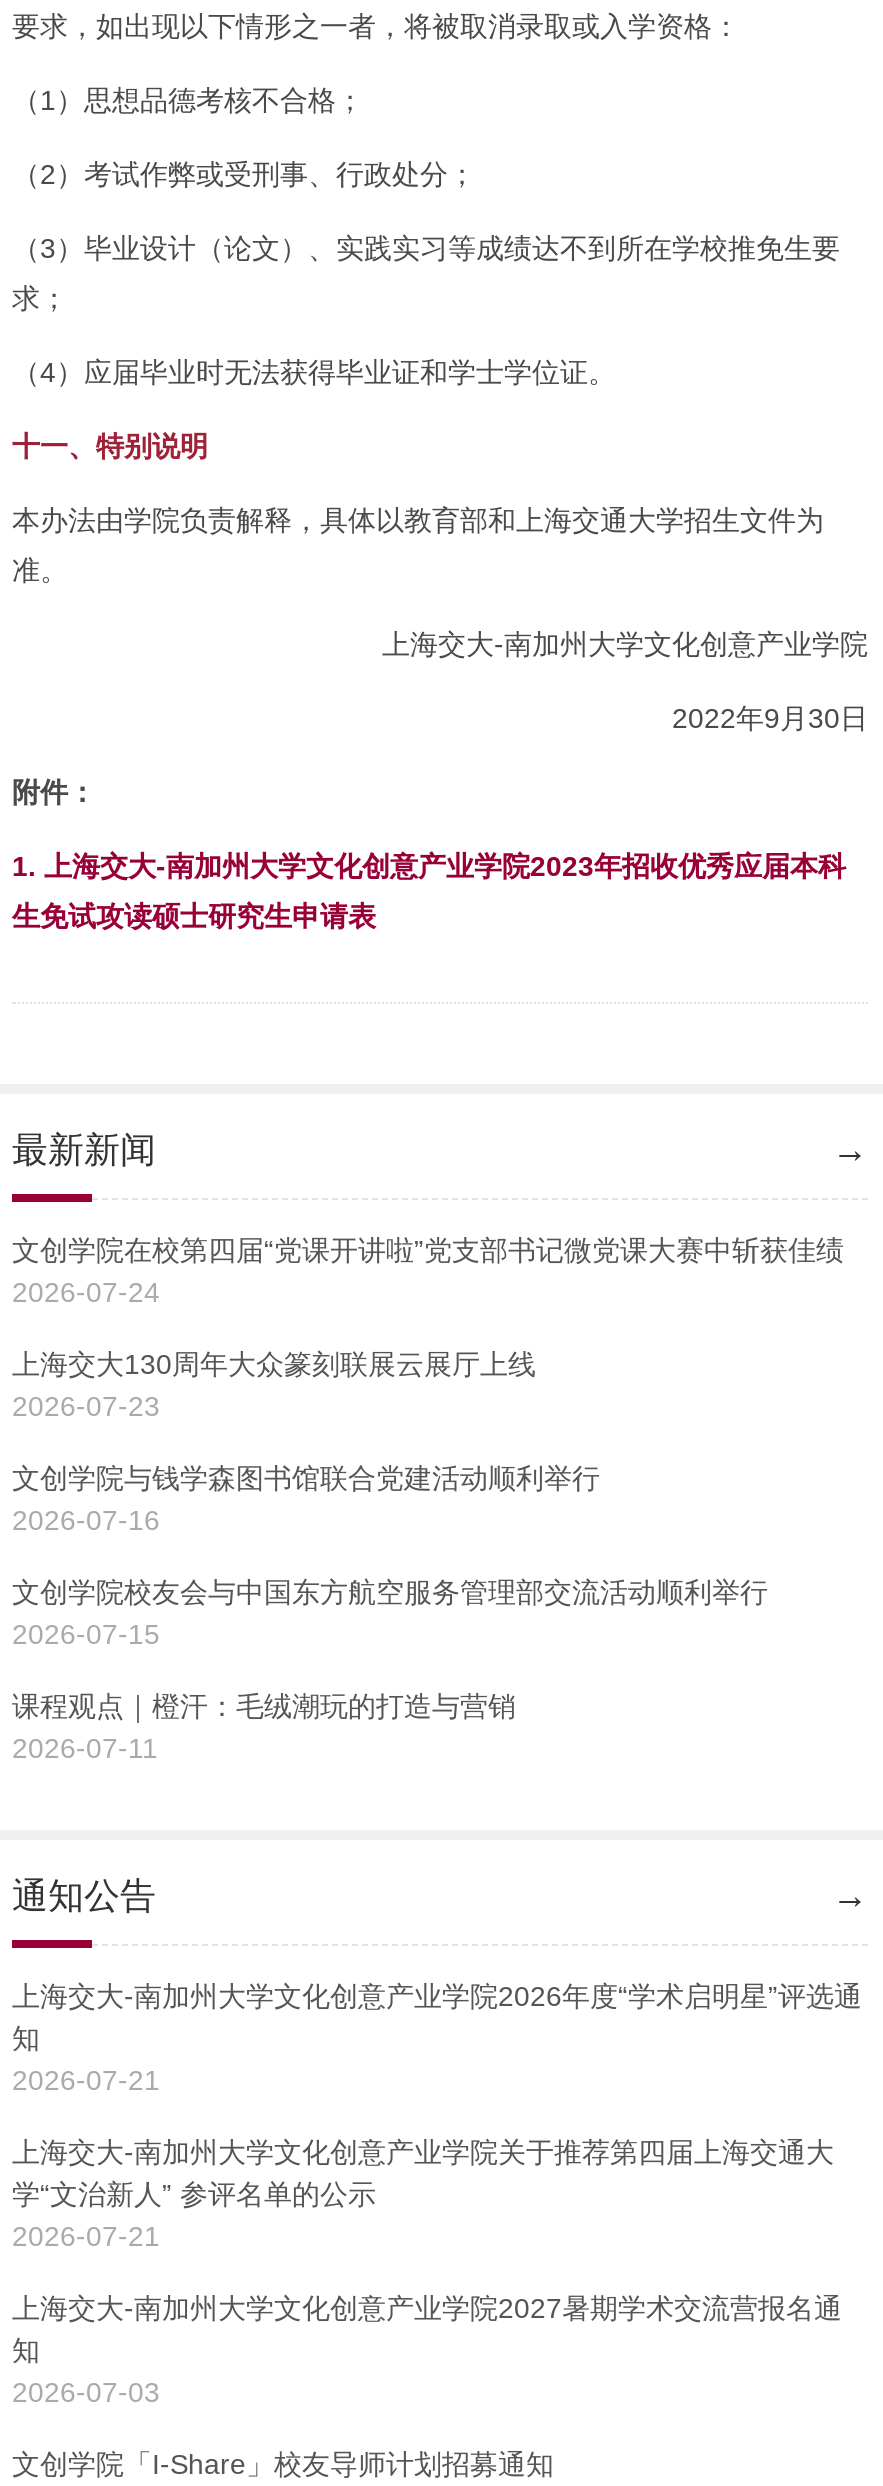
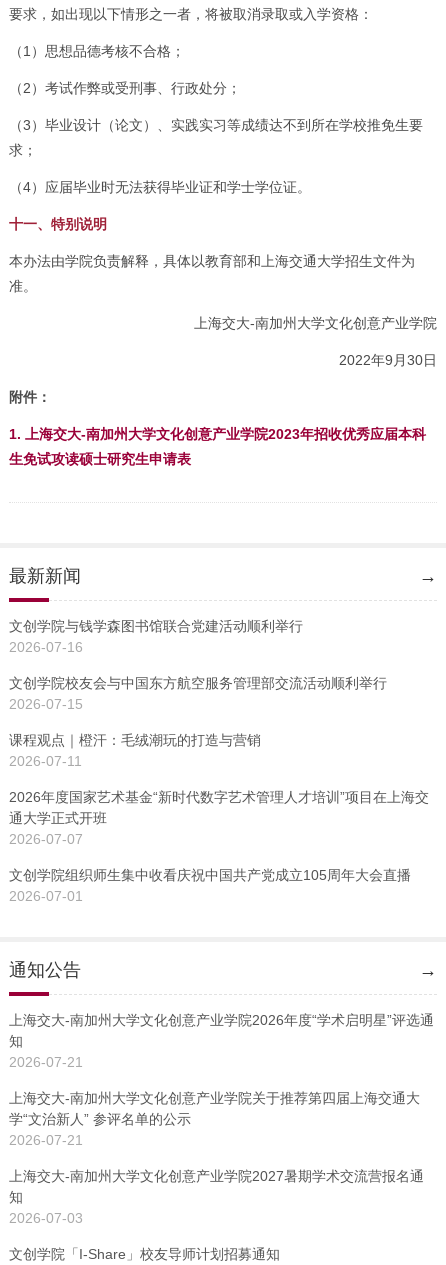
[12,1234,844,1422] 文创学院在校第四届“党课开讲啦”党支部书记微党课大赛中斩获佳绩 | 2026-07-24 | 上海交大130周年大众篆刻联展云展厅上线 | 2026-07-23 -> none
moved [12,1462,768,1764] -> [9,618,387,769]: 文创学院与钱学森图书馆联合党建活动顺利举行 | 2026-07-16 | 文创学院校友会与中国东方航空服务管理部交流活动顺利举行 | 2026-07-15 | 课程观点｜橙汗：毛绒潮玩的打造与营销 | 2026-07-11
none -> [9,789,429,904] 2026年度国家艺术基金“新时代数字艺术管理人才培训”项目在上海交 | 通大学正式开班 | 2026-07-07 | 文创学院组织师生集中收看庆祝中国共产党成立105周年大会直播 | 2026-07-01

